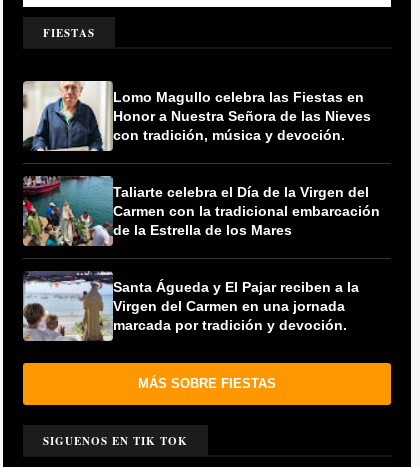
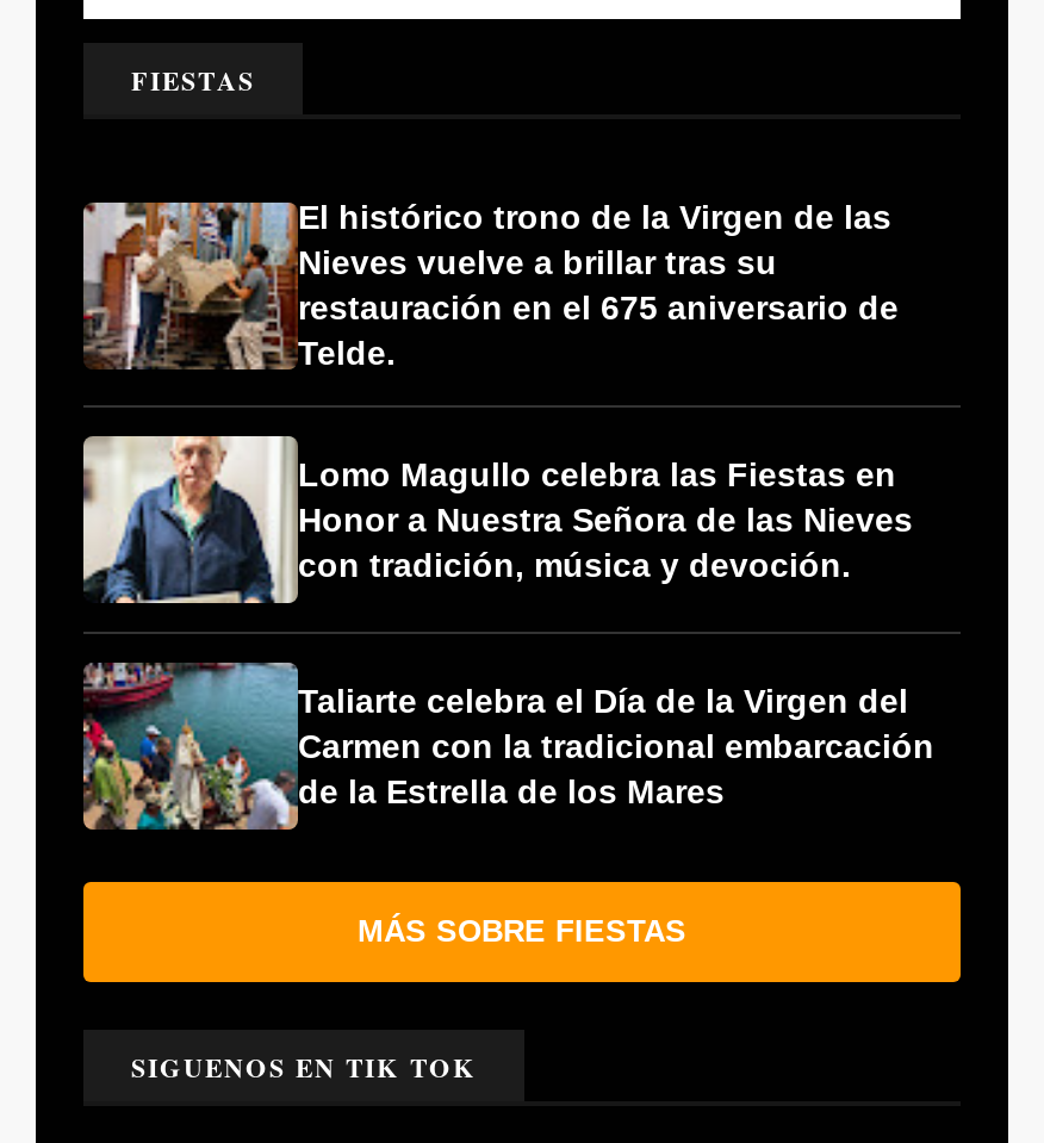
none -> [83,195,899,372] [image] | El histórico trono de la Virgen de las | Nieves vuelve a brillar tras su | restauración en el 675 aniversario de | Telde.
moved [21,79,380,237] -> [79,431,934,809]: [image] | Lomo Magullo celebra las Fiestas en | Honor a Nuestra Señora de las Nieves | con tradición, música y devoción. | Taliarte celebra el Día de la Virgen del | Carmen con la tradicional embarcación | de la Estrella de los Mares
[22,271,359,341] [image] | Santa Águeda y El Pajar reciben a la | Virgen del Carmen en una jornada | marcada por tradición y devoción. -> none

